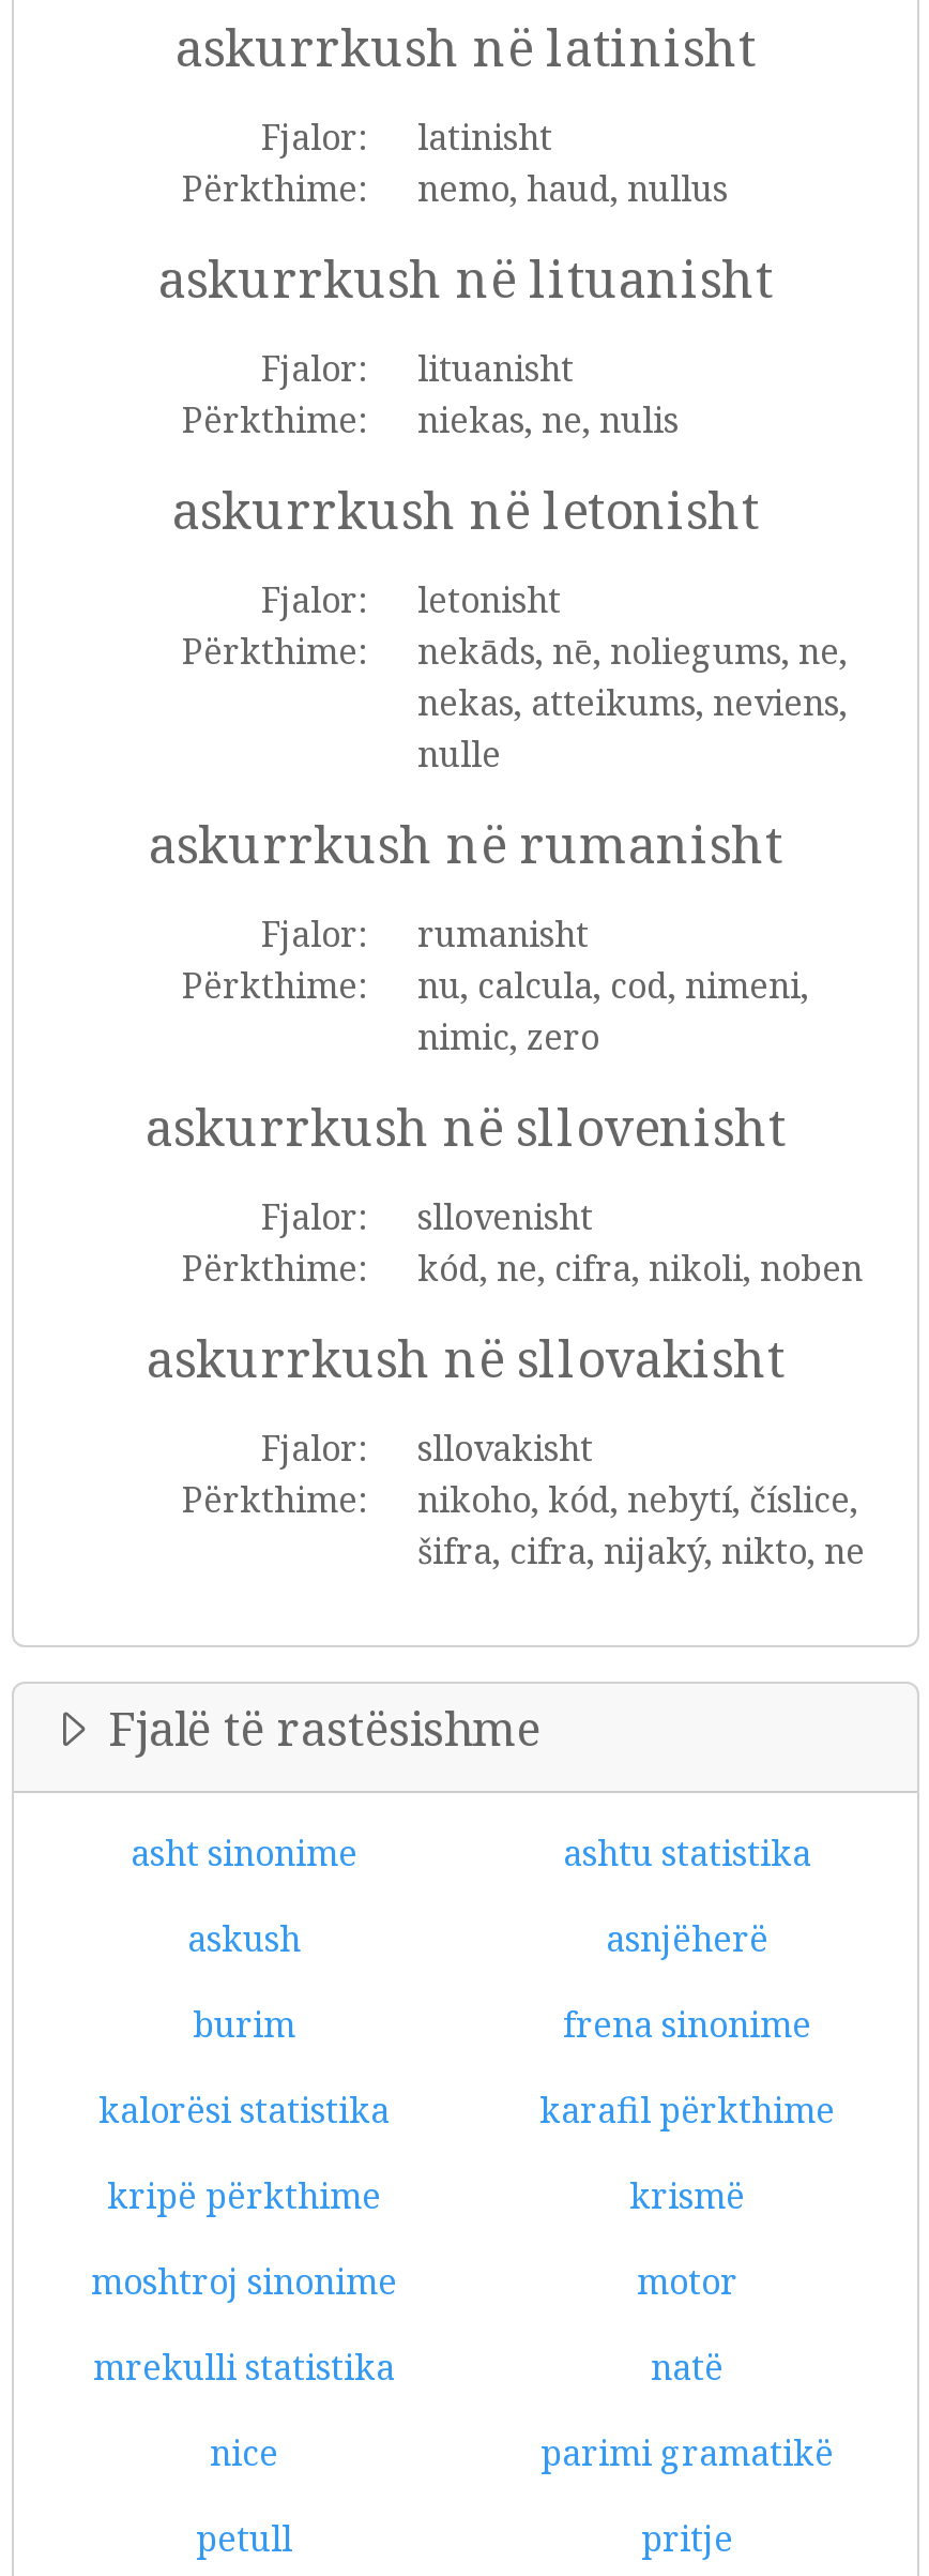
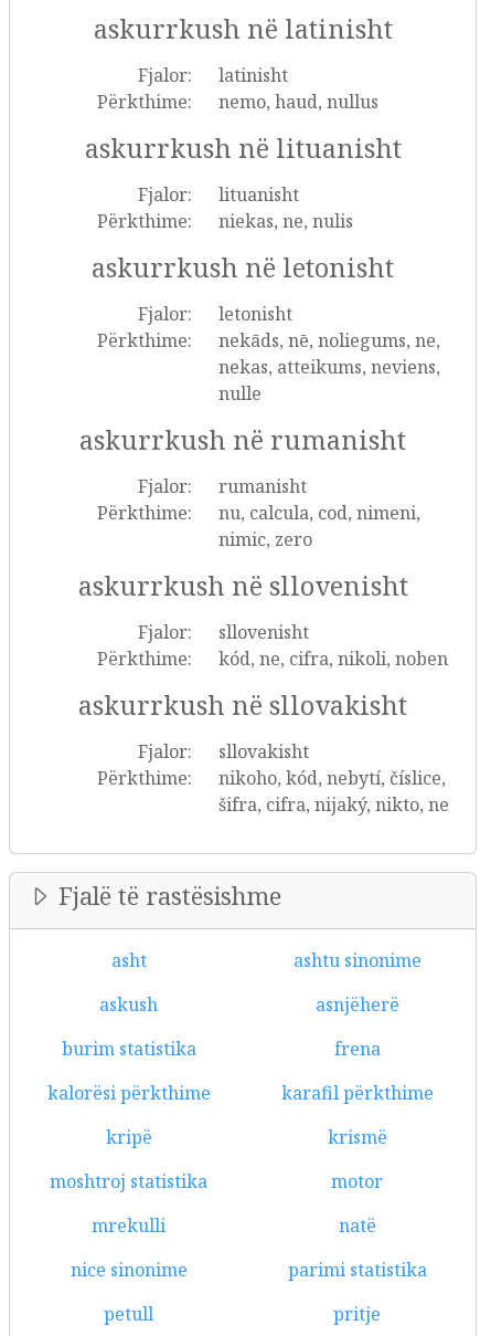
[131,1829,811,1877] asht sinonime | ashtu statistika -> [111,948,421,972] asht | ashtu sinonime
[193,2001,811,2048] burim | frena sinonime -> [61,1037,380,1061] burim statistika | frena
[98,2087,390,2134] kalorësi statistika -> [47,1081,210,1105] kalorësi përkthime
[107,2172,381,2219] kripë përkthime -> [105,1125,152,1149] kripë
[91,2258,397,2305] moshtroj sinonime -> [50,1169,207,1193] moshtroj statistika
[93,2344,395,2391] mrekulli statistika -> [92,1213,166,1238] mrekulli
[210,2429,834,2476] nice | parimi gramatikë -> [70,1258,426,1282] nice sinonime | parimi statistika

